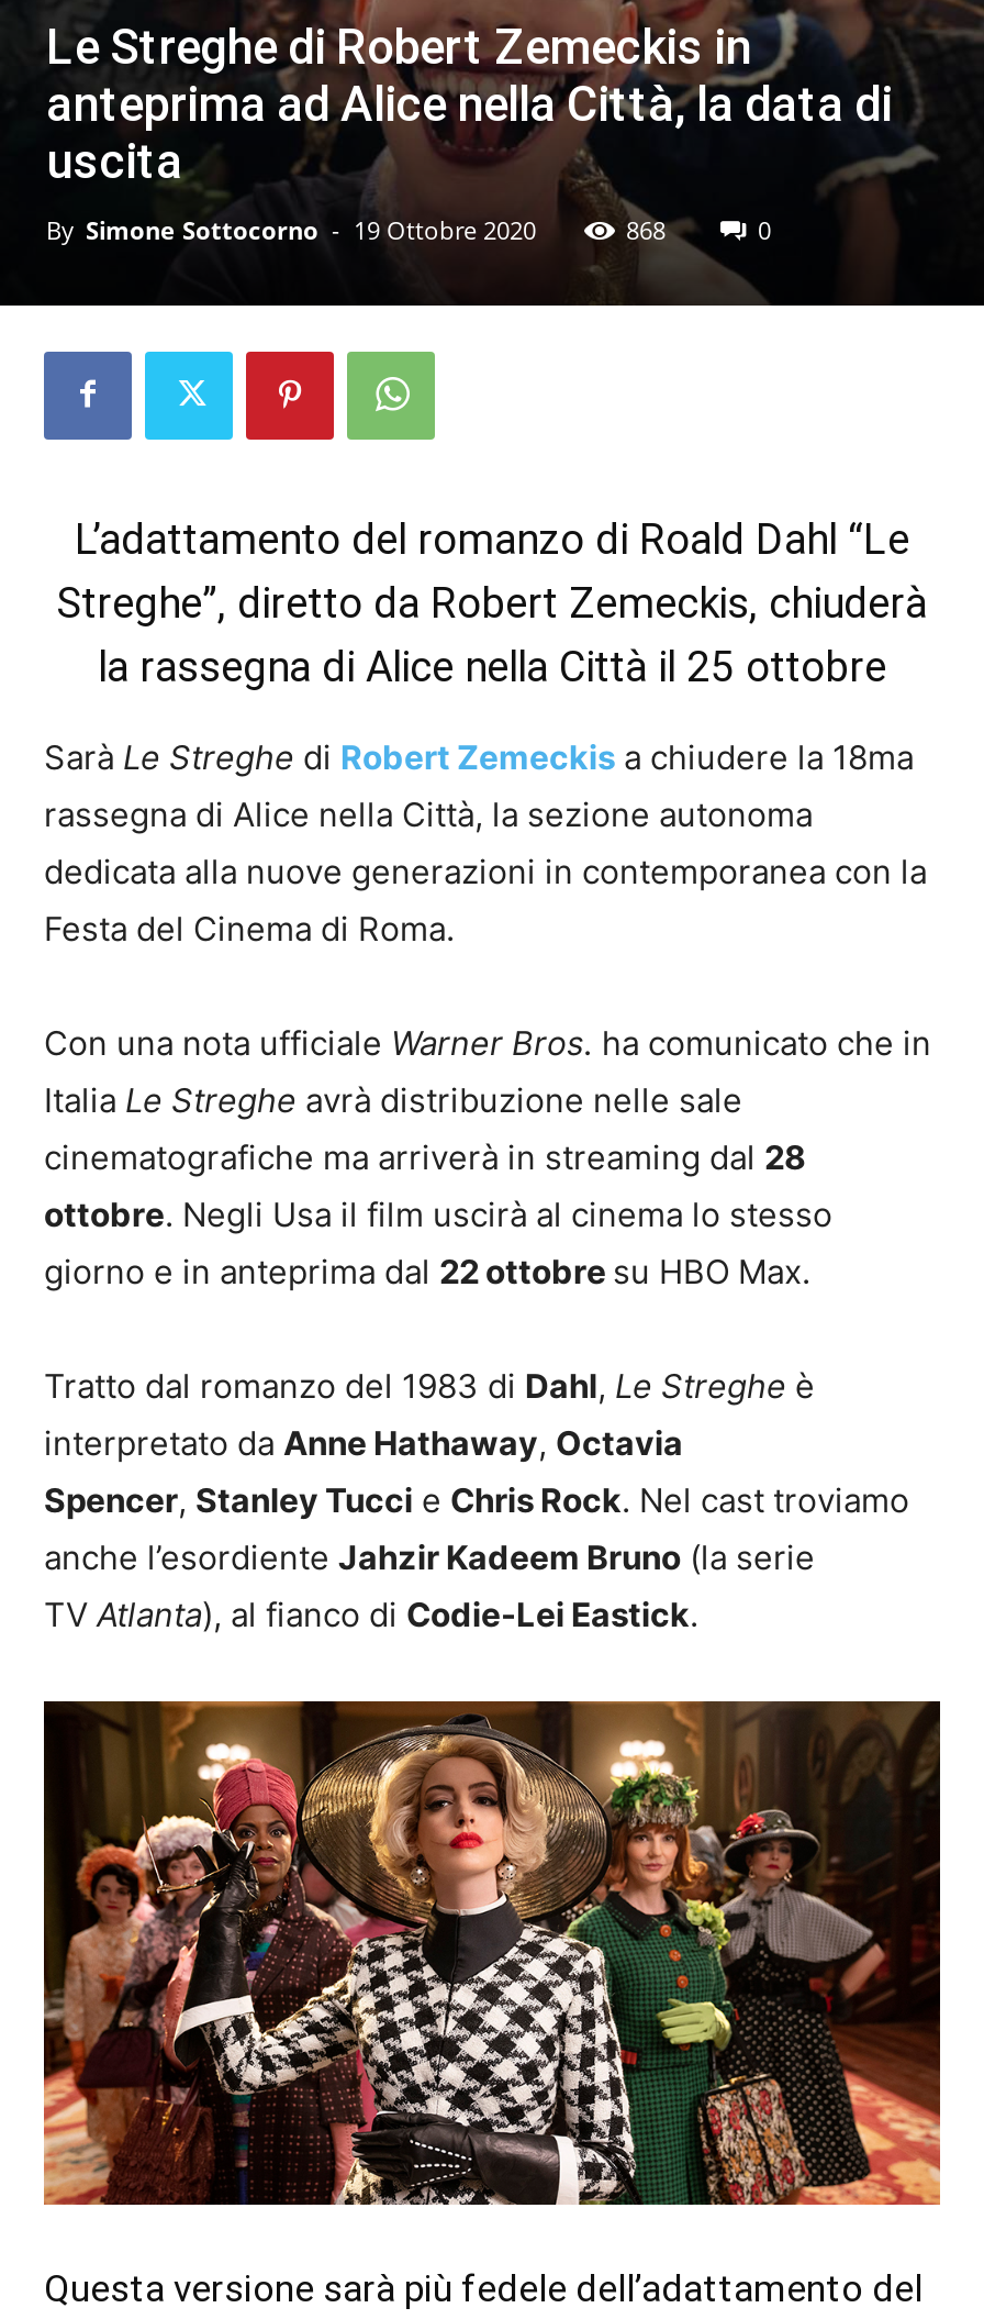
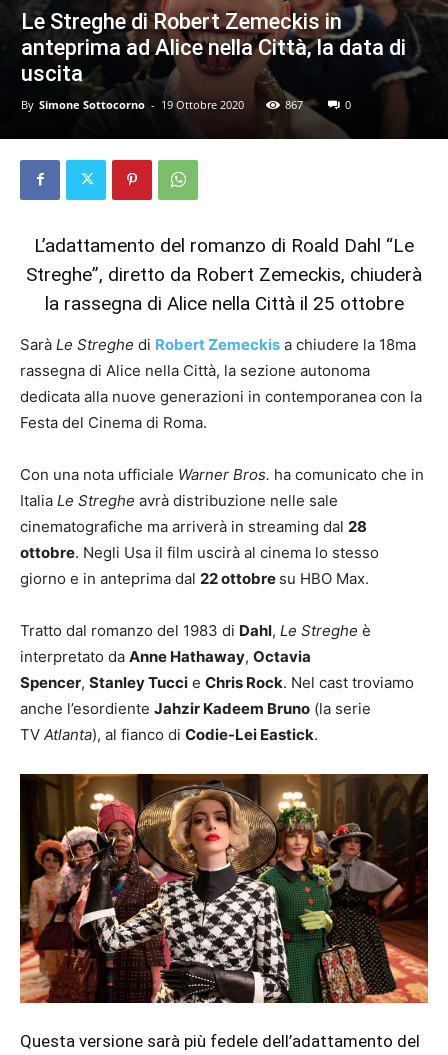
[626,212,666,245] 868 -> [285,97,303,112] 867

